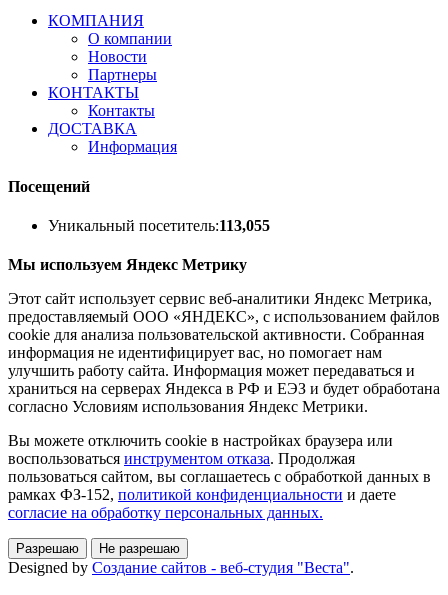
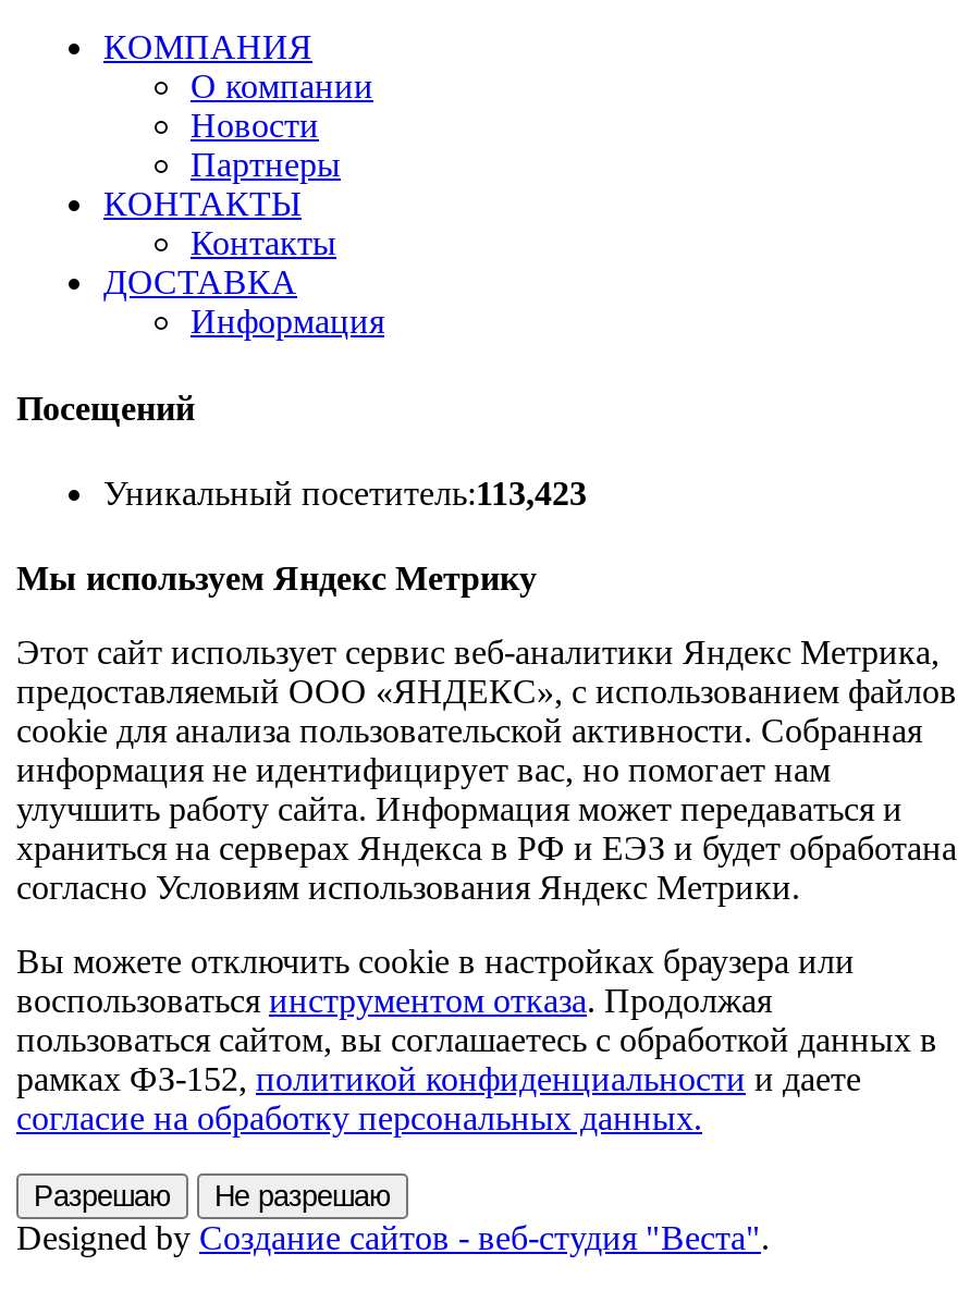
[48,217,270,234] Уникальный посетитель:113,055 -> [103,474,587,511] Уникальный посетитель:113,423

